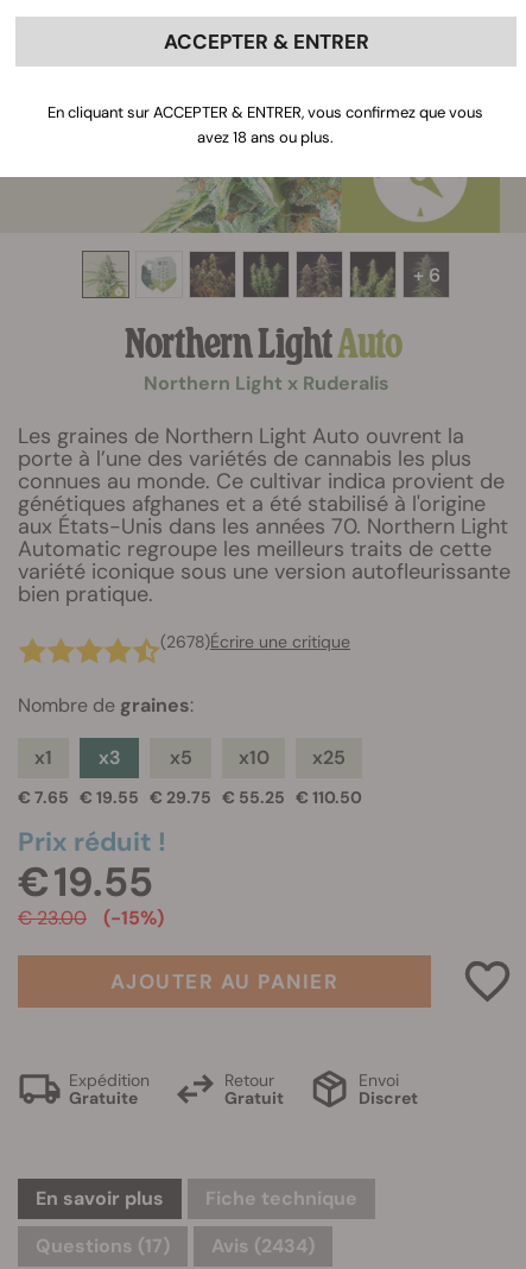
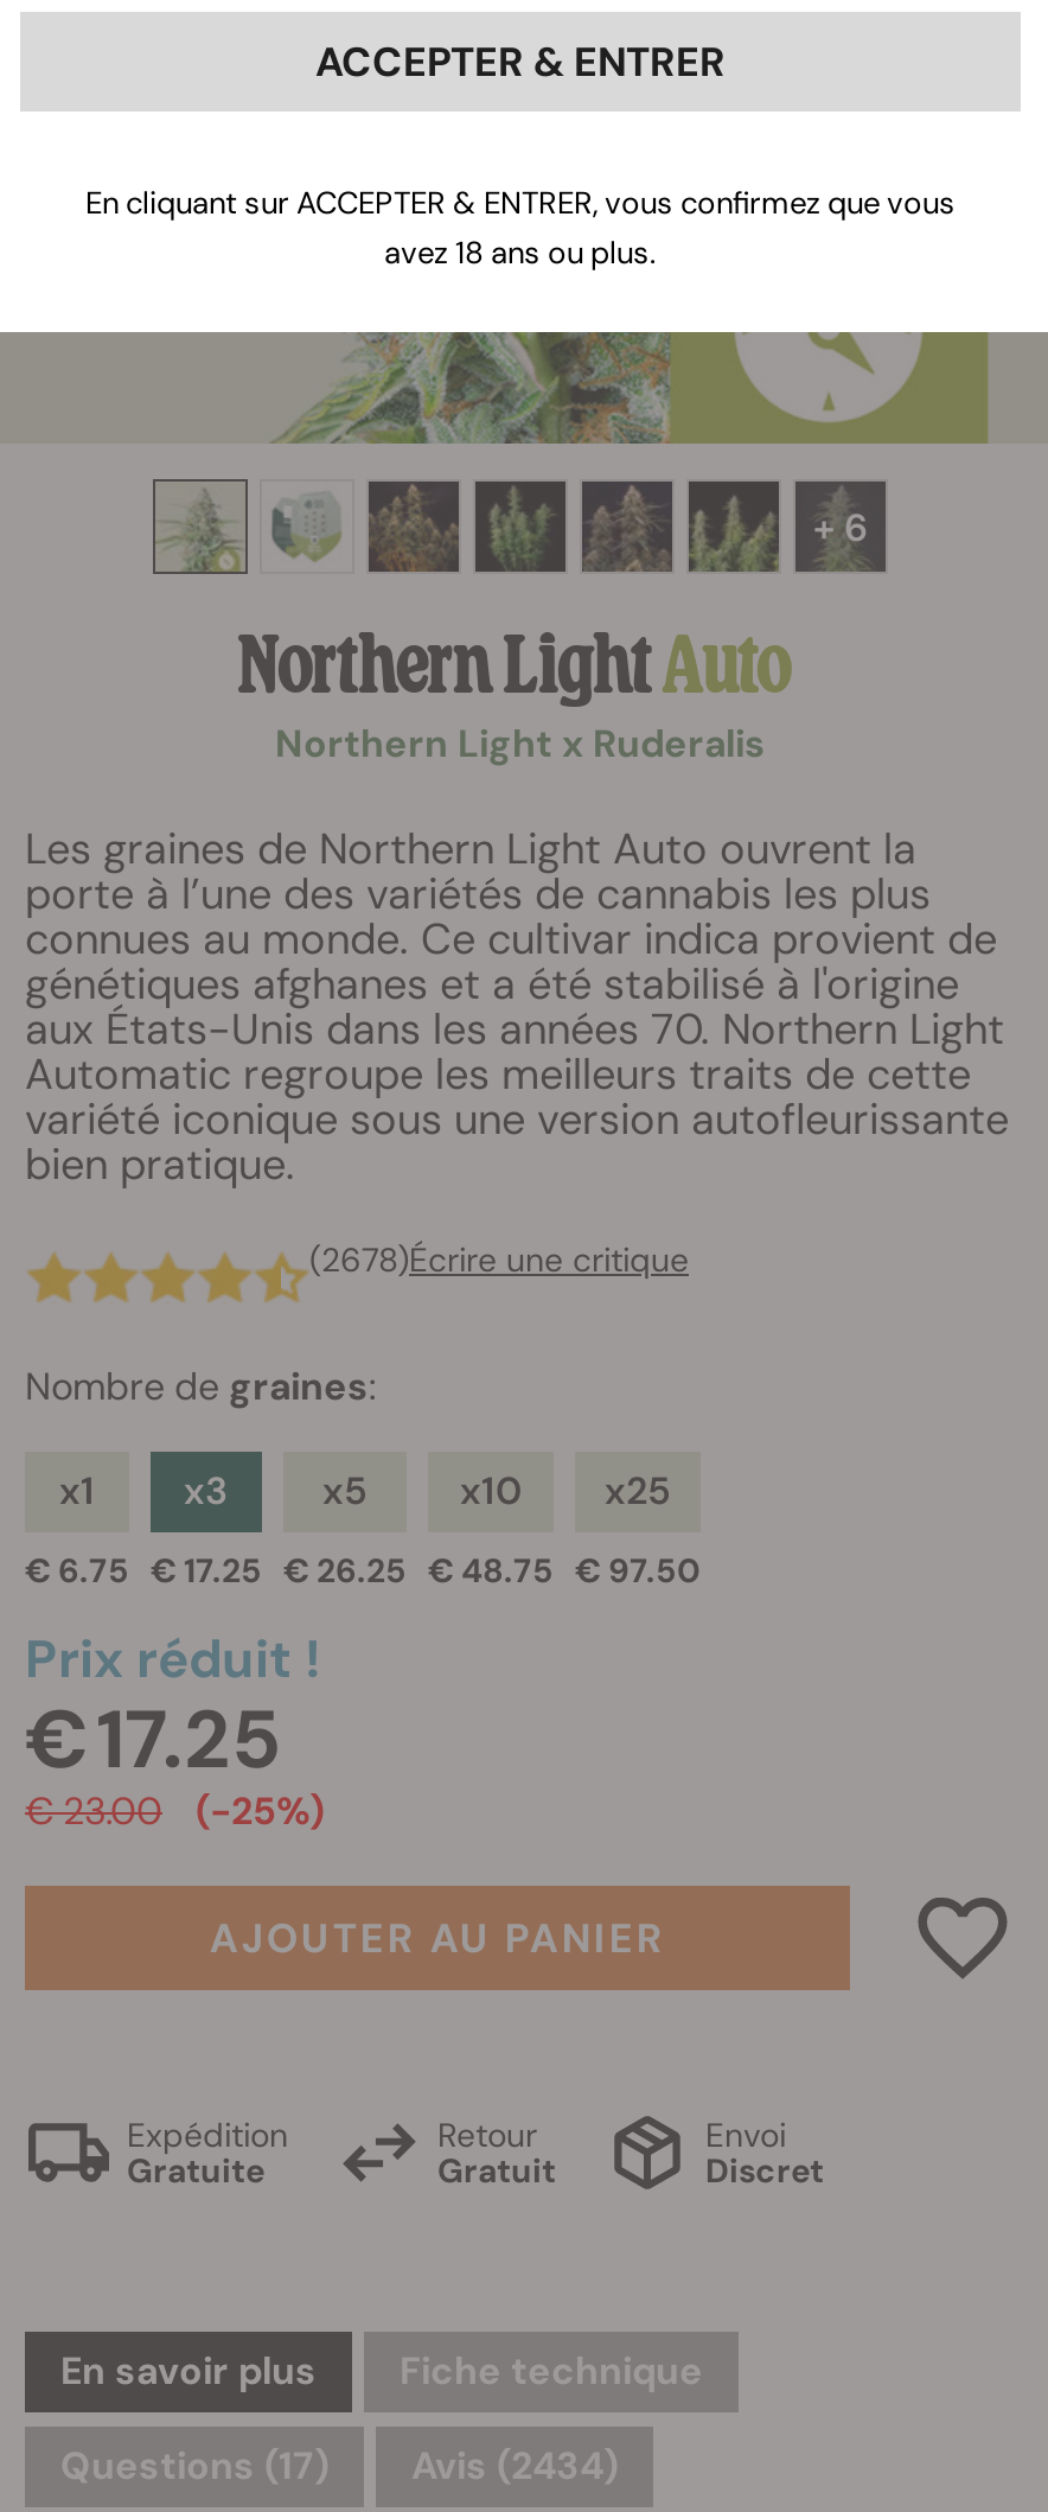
[18,787,69,808] € 7.65 -> [25,1549,129,1592] € 6.75
[80,787,139,808] € 19.55 -> [151,1549,262,1592] € 17.25
[150,787,211,808] € 29.75 -> [283,1549,407,1592] € 26.25
[222,787,285,808] € 55.25 -> [428,1549,554,1592] € 48.75
[296,787,362,808] € 110.50 -> [575,1549,701,1592] € 97.50
[18,856,153,909] € 19.55 -> [25,1687,281,1793] € 17.25
[18,905,164,930] € 23.00 (-15%) -> [25,1786,324,1836] € 23.00 (-25%)

